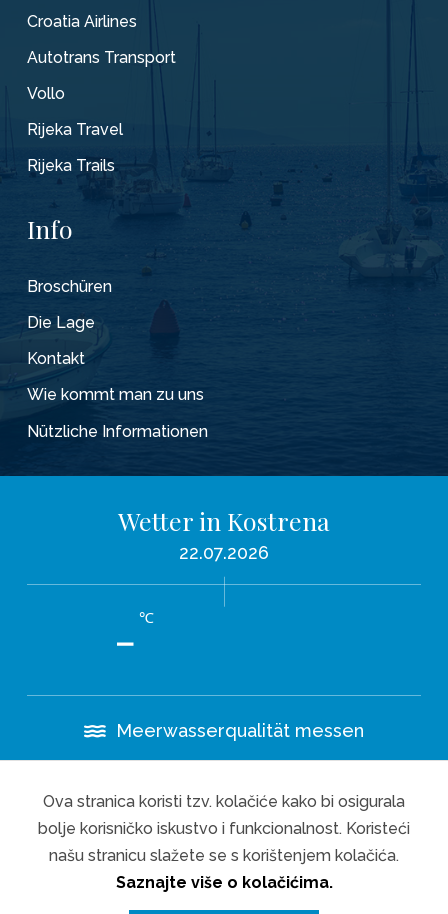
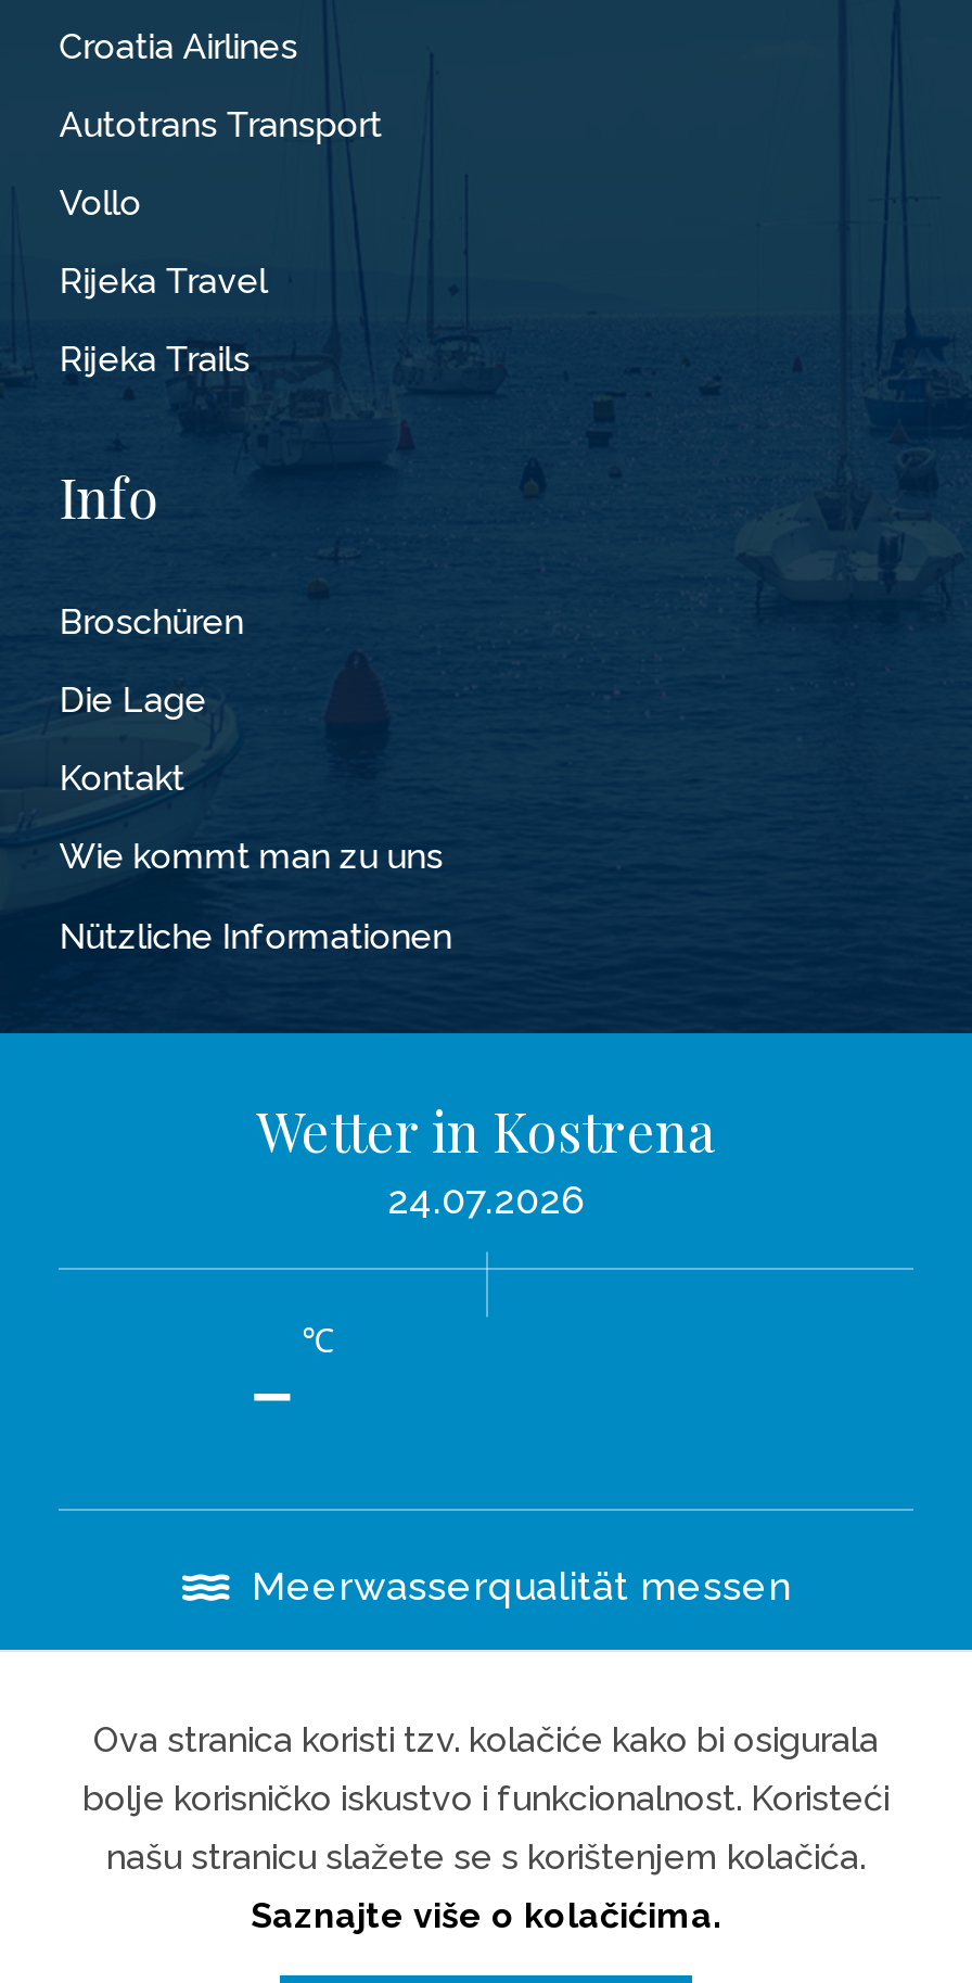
[179,542,269,563] 22.07.2026 -> [387,1177,585,1223] 24.07.2026

